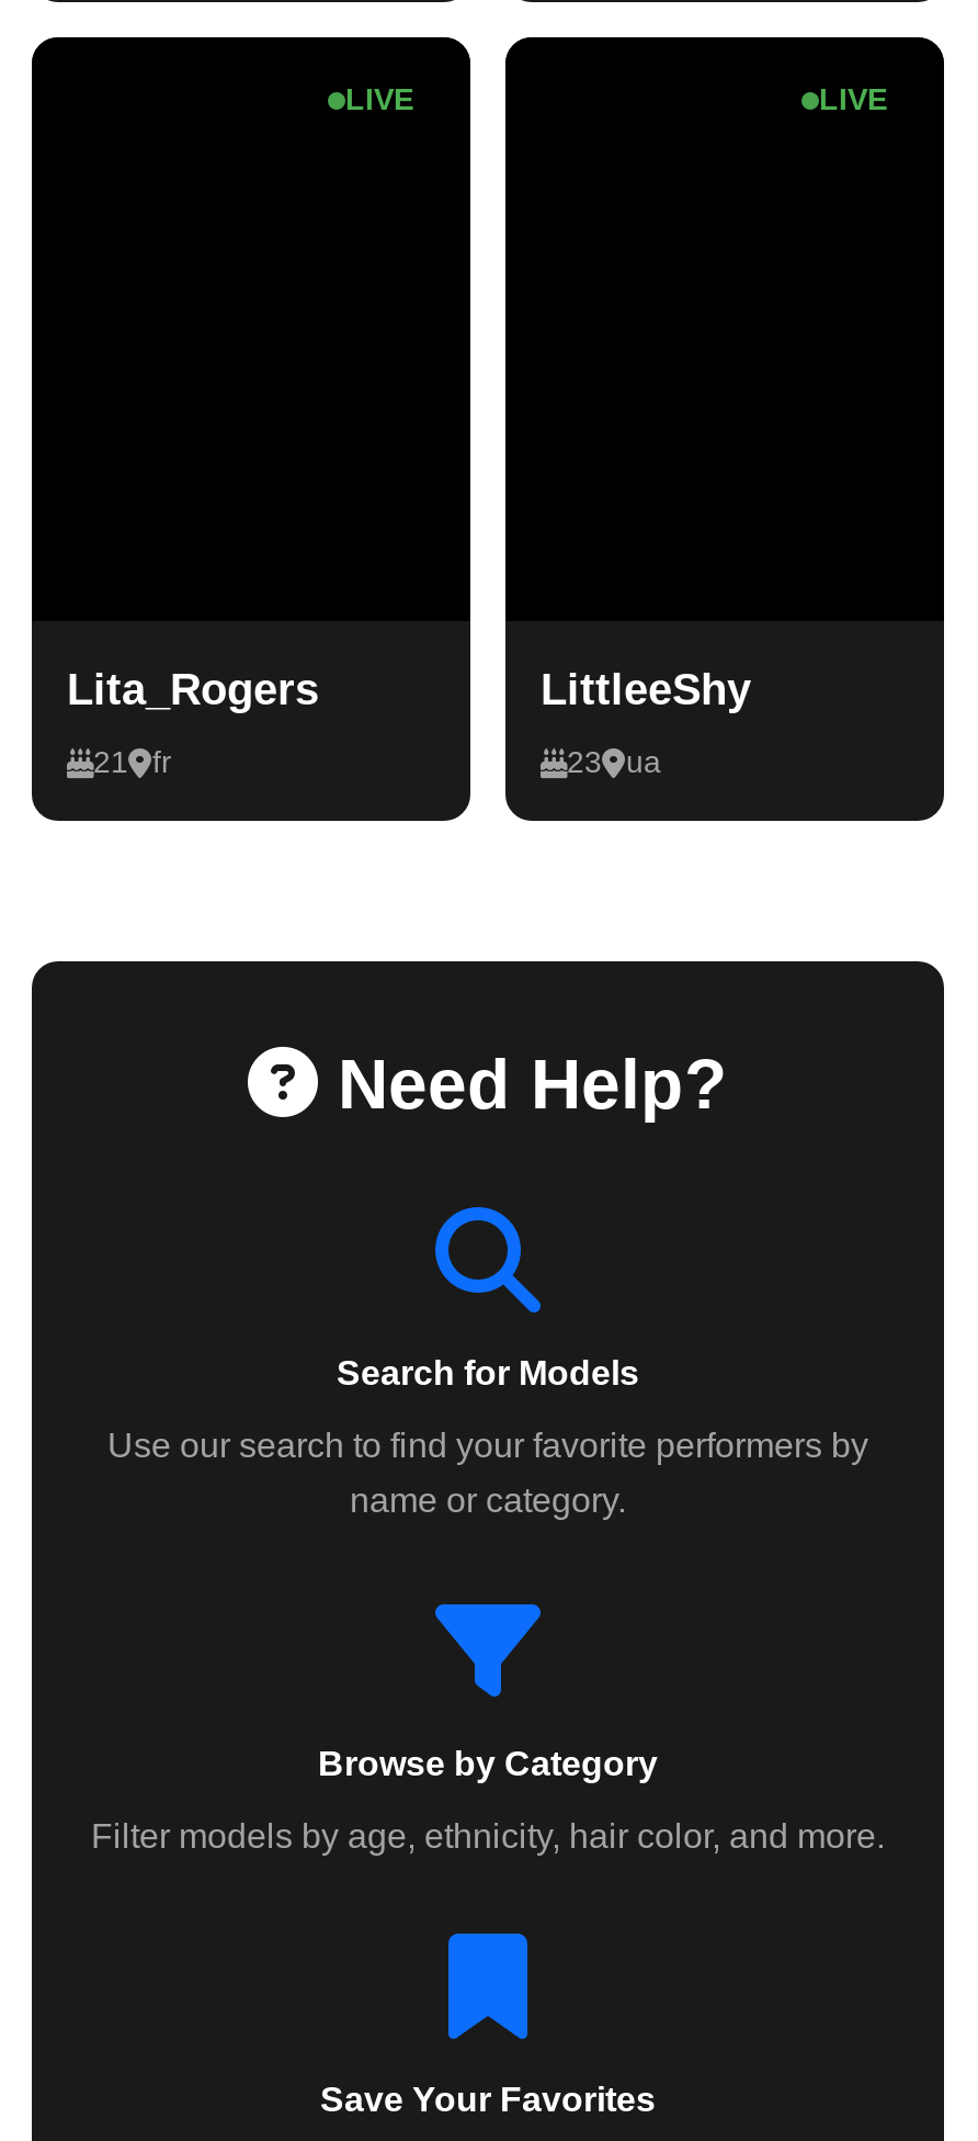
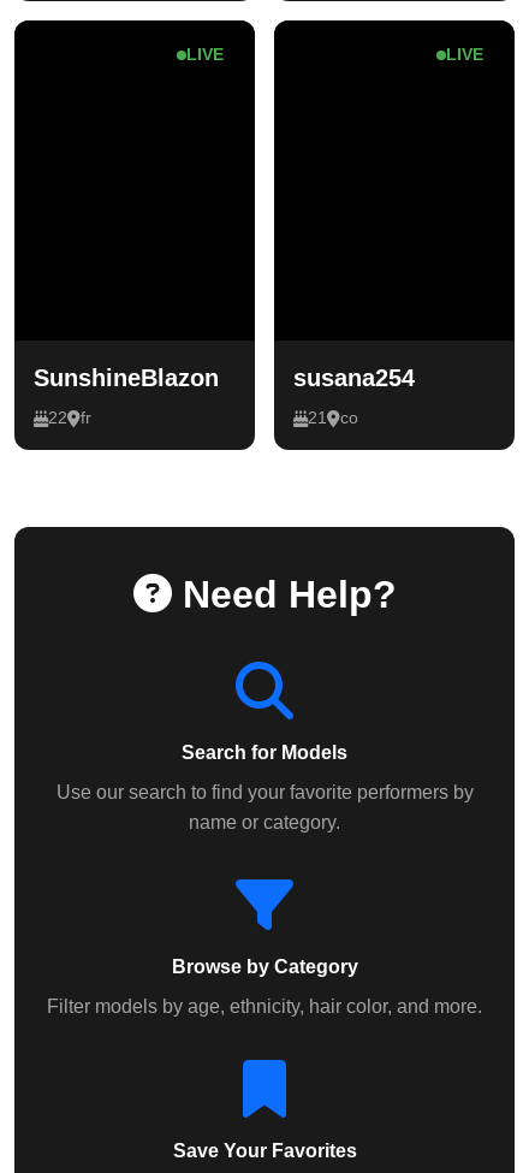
[67,665,319,713] Lita_Rogers -> [34,365,219,391] SunshineBlazon
[541,665,751,713] LittleeShy -> [293,365,415,391] susana254
[93,744,172,779] 21 fr -> [48,408,91,427] 22 fr
[567,744,661,779] 23 | ua -> [308,408,358,427] 21 | co

